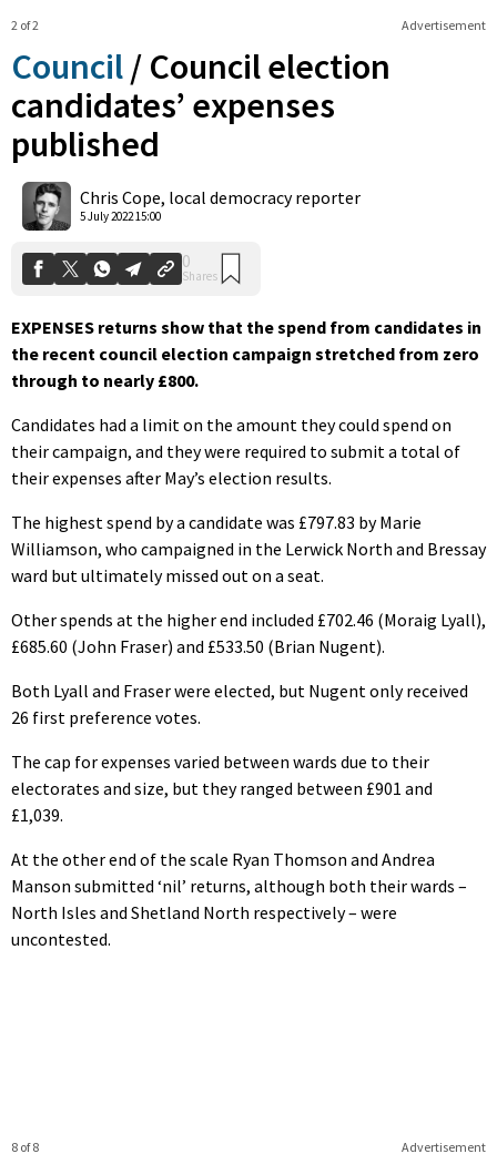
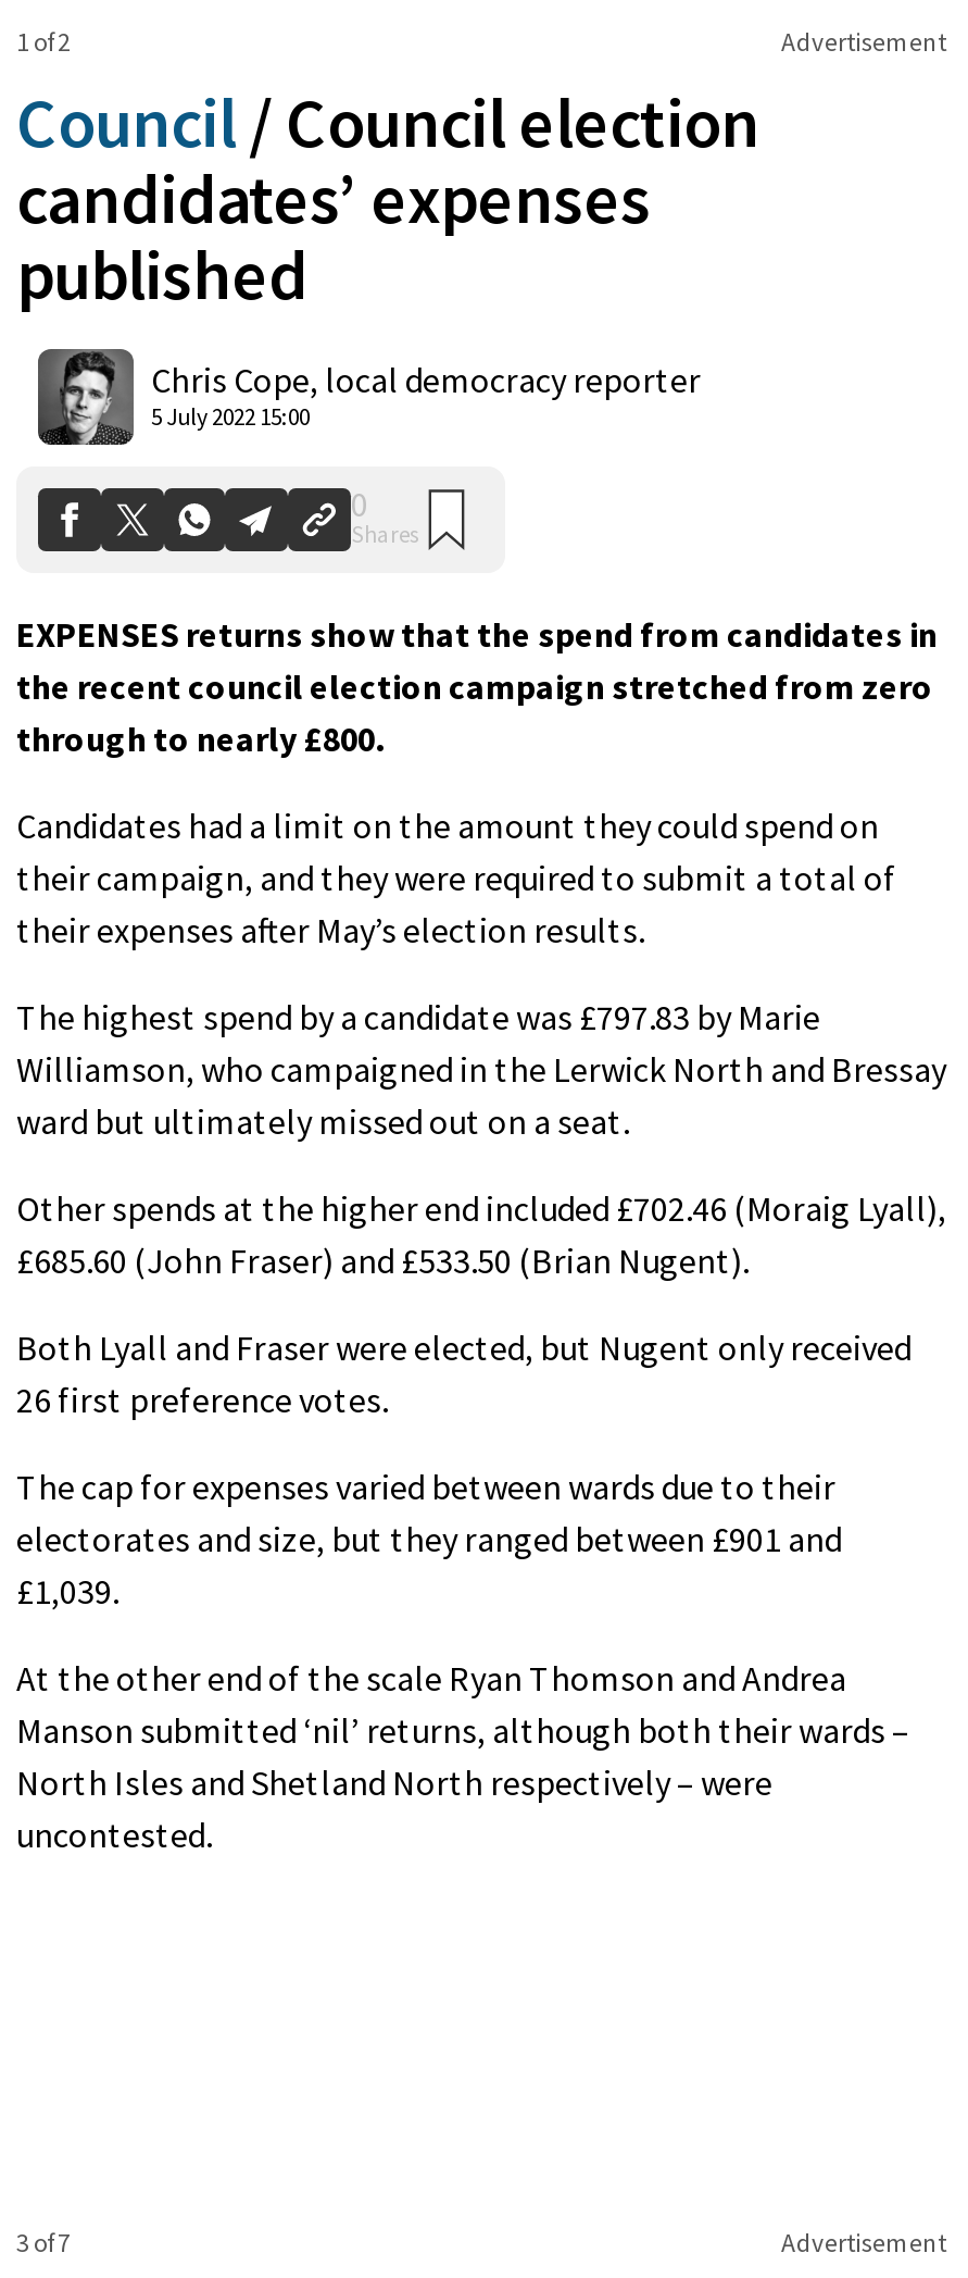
[11,17,39,33] 2 of 2 -> [16,25,71,57] 1 of 2
[11,1138,39,1155] 8 of 8 -> [16,2225,71,2258] 3 of 7

